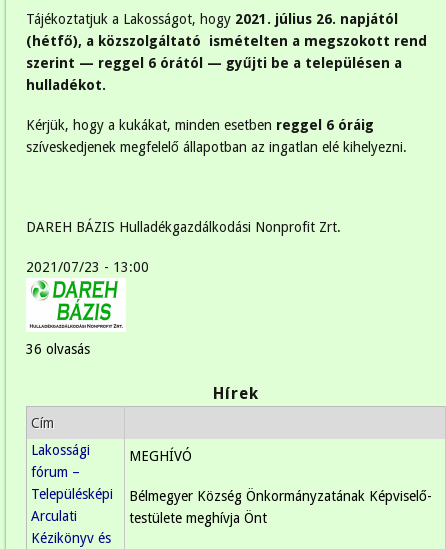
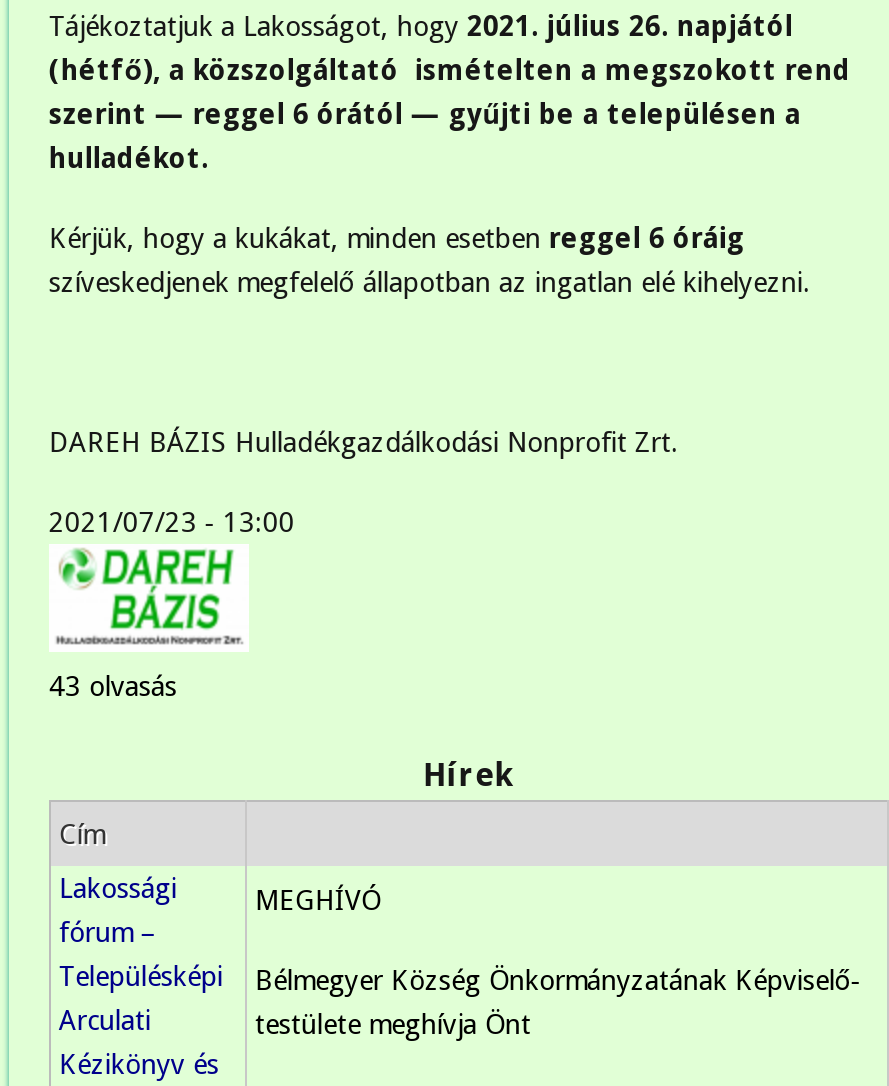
[26,341,90,357] 36 olvasás -> [49,670,177,702] 43 olvasás

